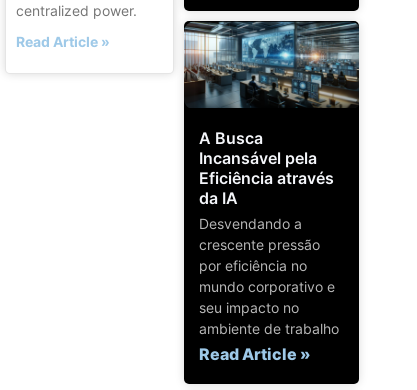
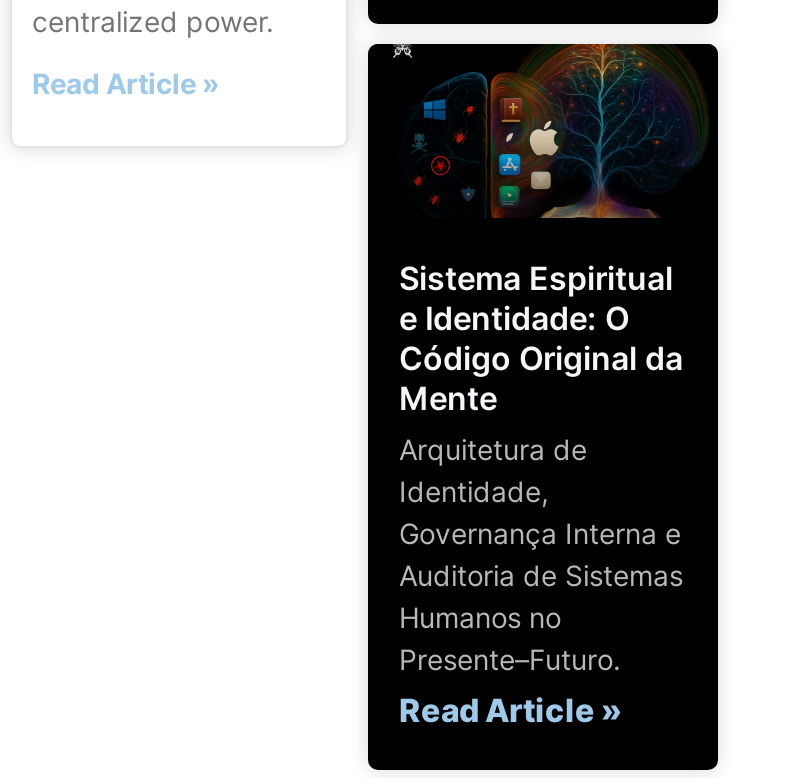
[183,20,360,337] [image] | A Busca | Incansável pela | Eficiência através | da IA | Desvendando a | crescente pressão | por eficiência no | mundo corporativo e | seu impacto no | ambiente de trabalho -> [366,42,718,677] [image] | Sistema Espiritual | e Identidade: O | Código Original da | Mente | Arquitetura de | Identidade, | Governança Interna e | Auditoria de Sistemas | Humanos no | Presente–Futuro.

